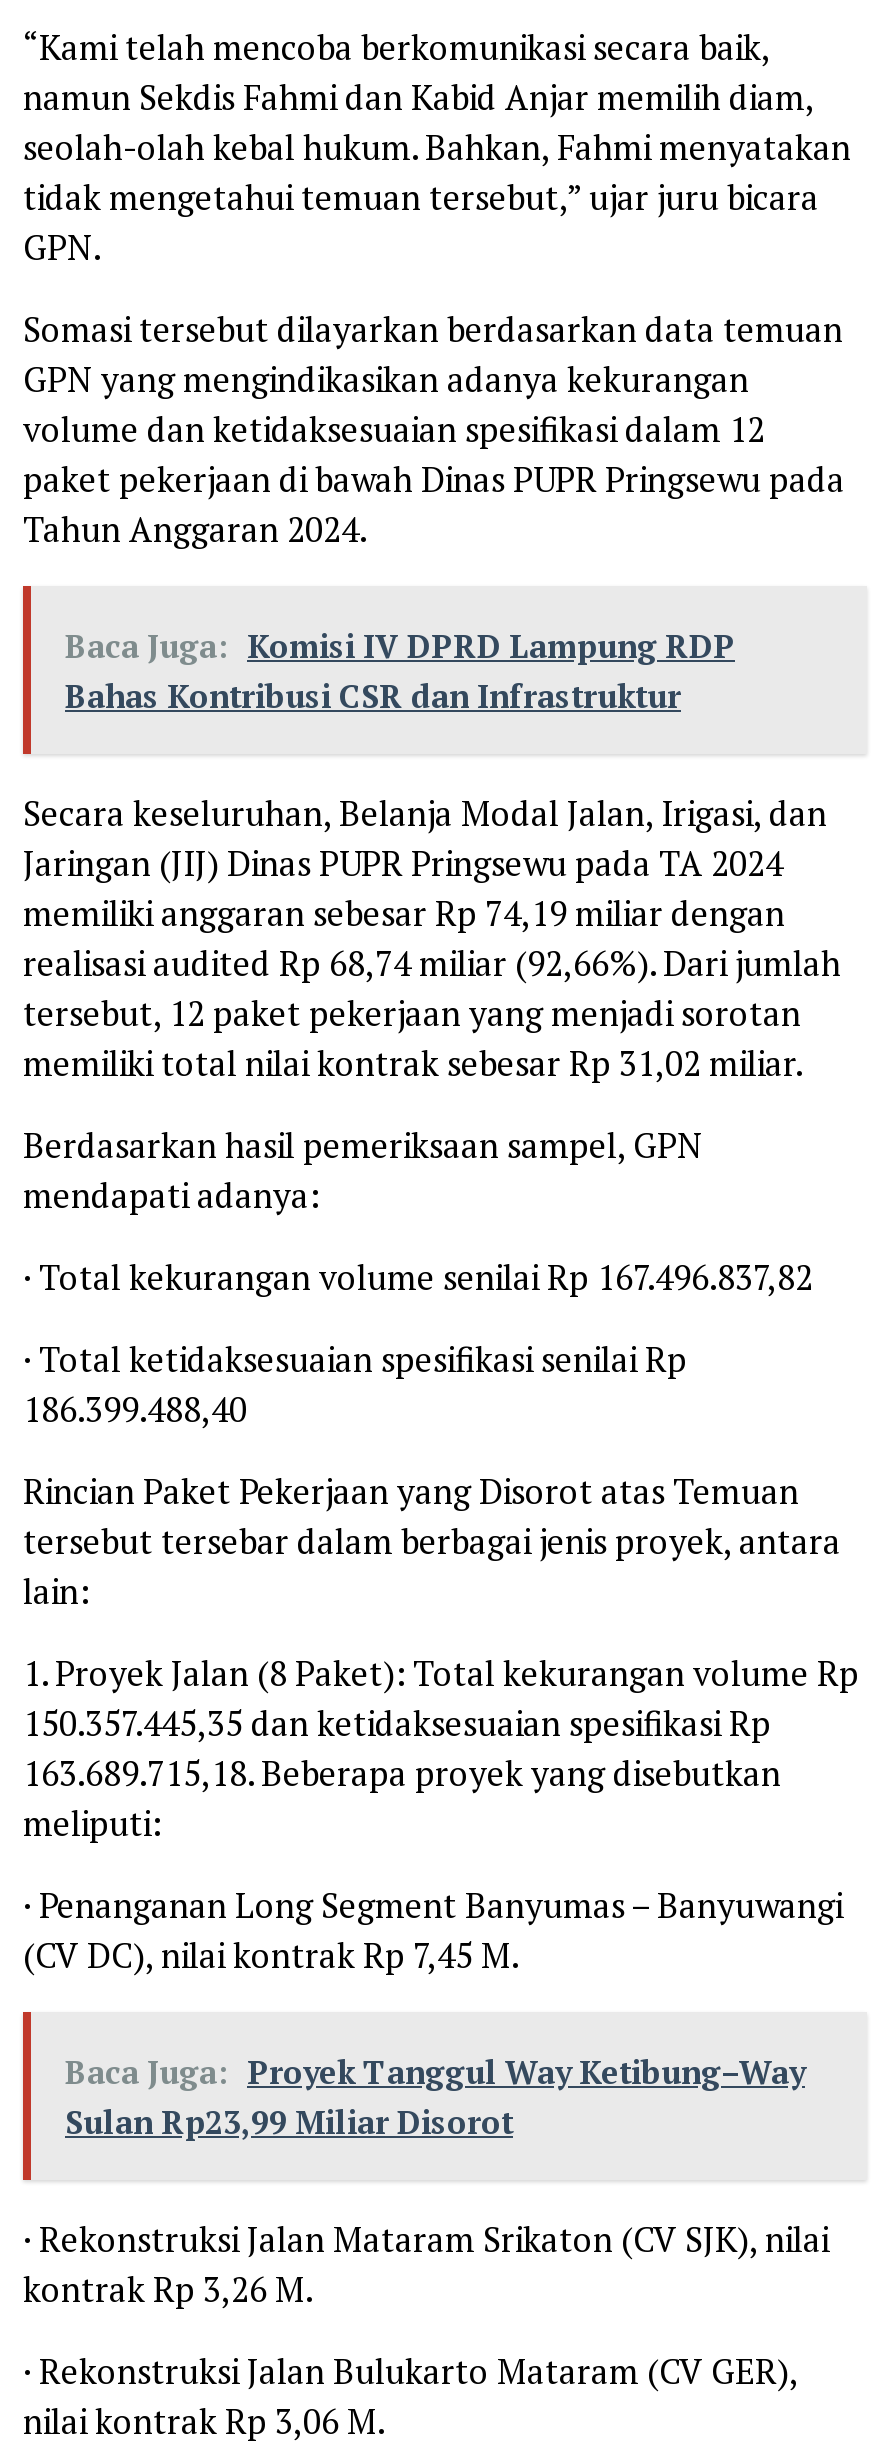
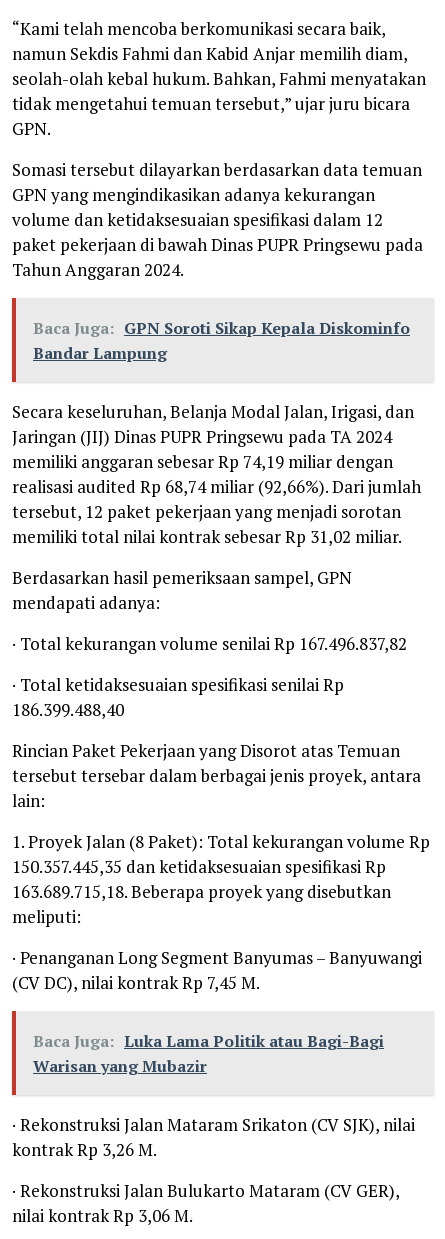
[65,623,735,717] Baca Juga: Komisi IV DPRD Lampung RDP | Bahas Kontribusi CSR dan Infrastruktur -> [33,317,410,364] Baca Juga: GPN Soroti Sikap Kepala Diskominfo | Bandar Lampung
[65,2049,805,2143] Baca Juga: Proyek Tanggul Way Ketibung–Way | Sulan Rp23,99 Miliar Disorot -> [33,1030,384,1077] Baca Juga: Luka Lama Politik atau Bagi-Bagi | Warisan yang Mubazir

